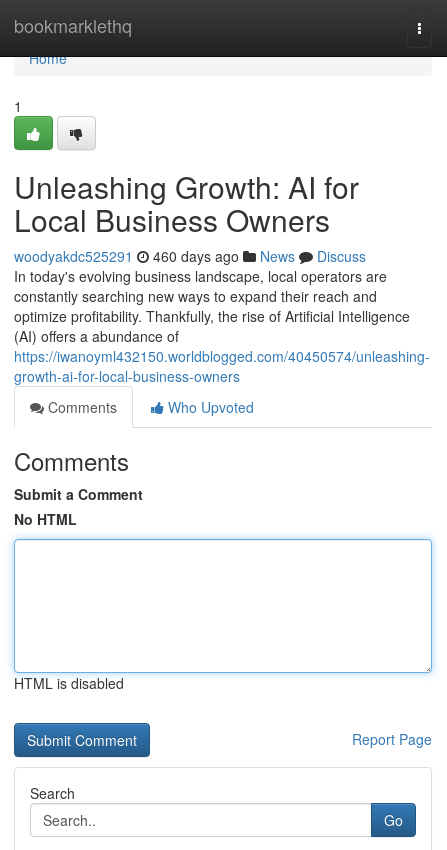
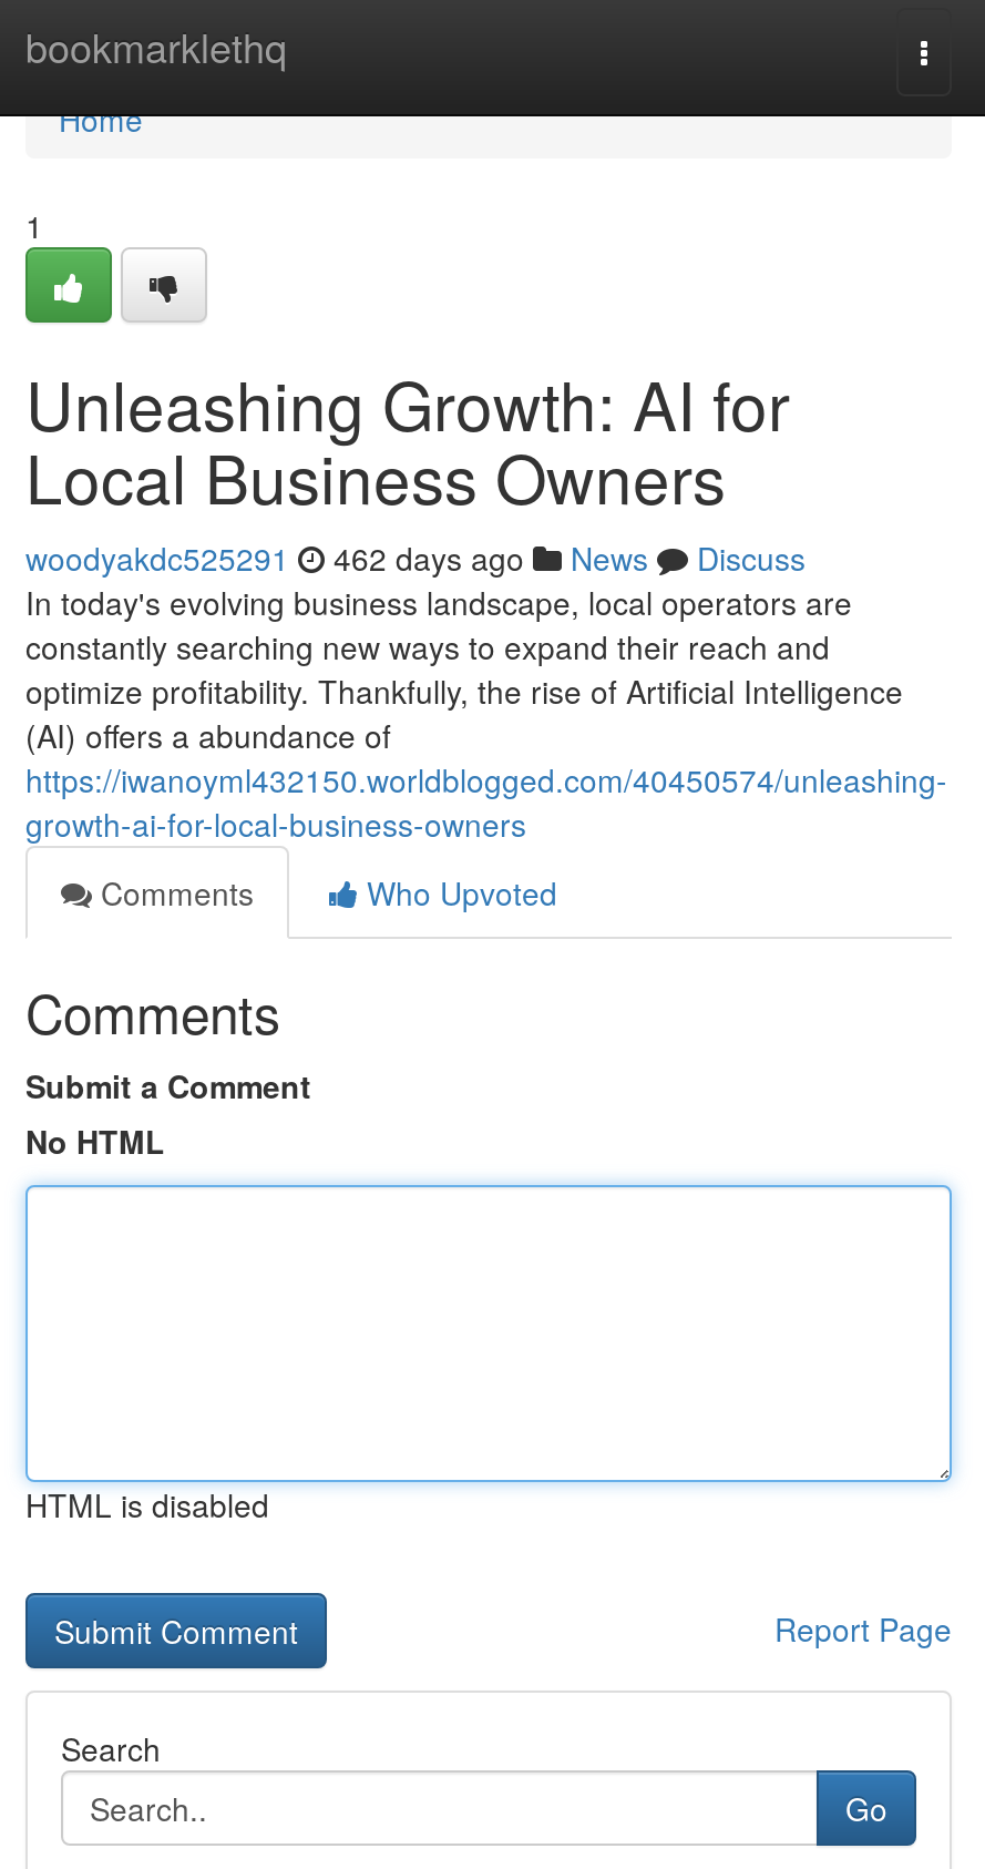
[14,246,366,266] woodyakdc525291 460 days ago News Discuss -> [25,535,806,580] woodyakdc525291 462 days ago News Discuss

